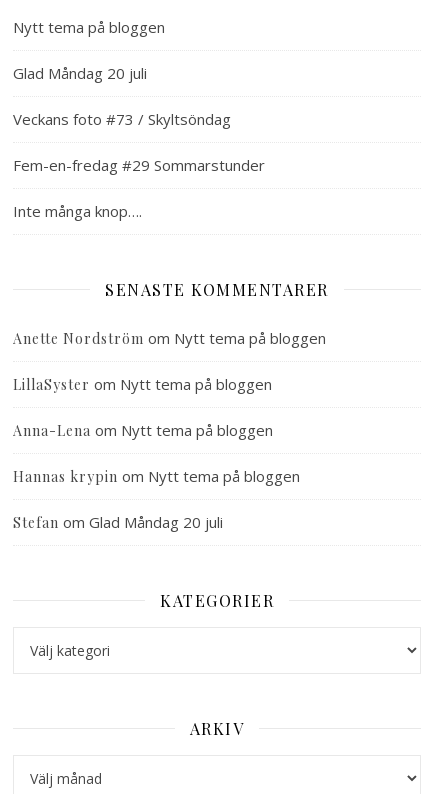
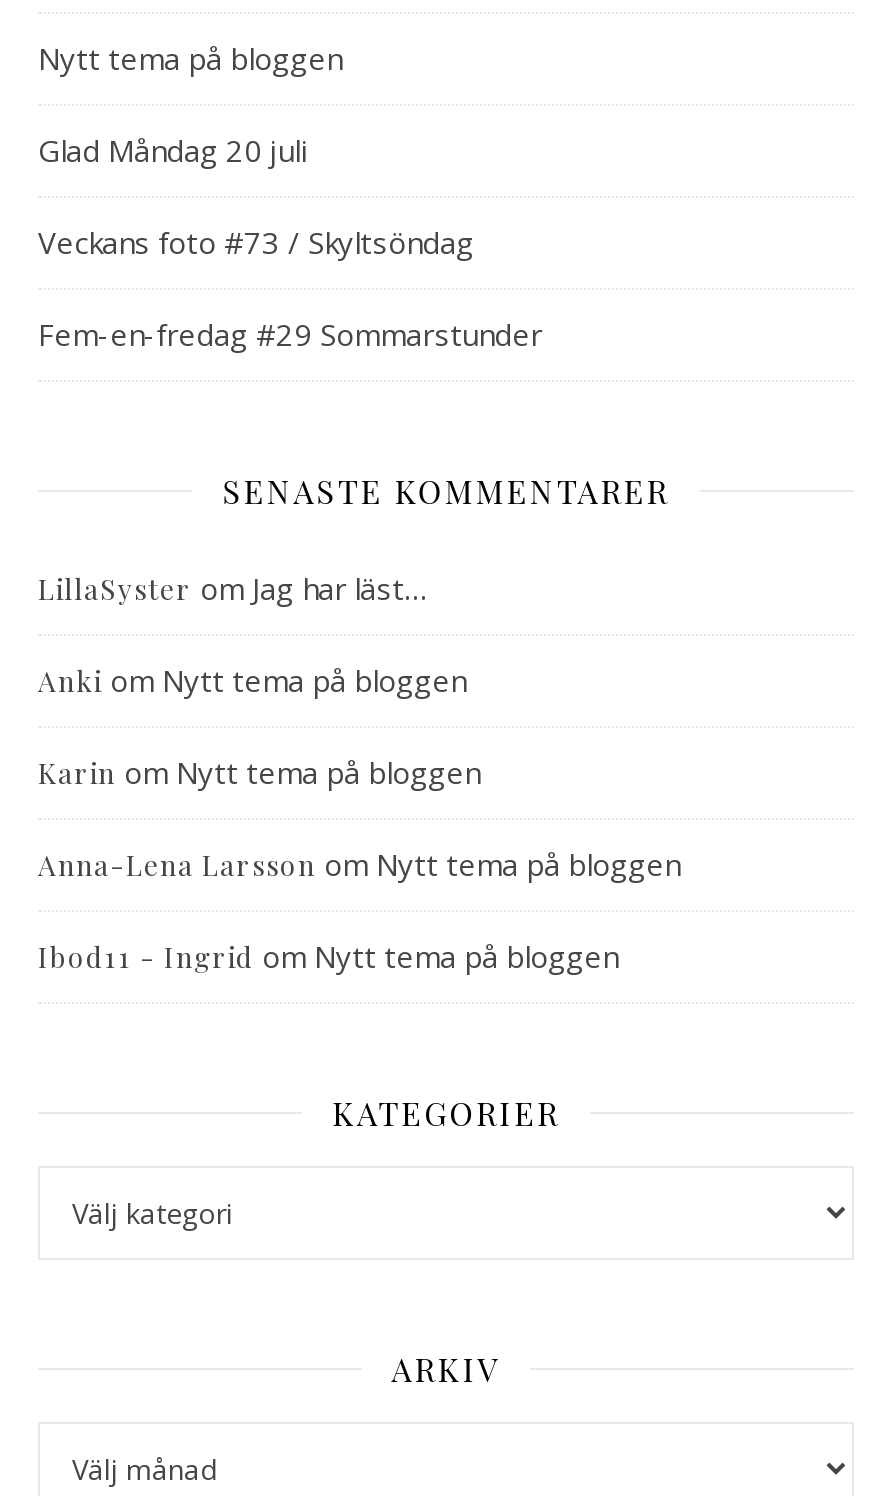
[13,201,142,221] Inte många knop…. -> none
[13,328,326,348] Anette Nordström om Nytt tema på bloggen -> [38,567,426,607] LillaSyster om Jag har läst…
[13,374,272,394] LillaSyster om Nytt tema på bloggen -> [38,659,466,699] Anki om Nytt tema på bloggen
[13,420,273,440] Anna-Lena om Nytt tema på bloggen -> [38,751,480,791] Karin om Nytt tema på bloggen
[13,466,300,486] Hannas krypin om Nytt tema på bloggen -> [38,843,680,883] Anna-Lena Larsson om Nytt tema på bloggen
[13,512,223,532] Stefan om Glad Måndag 20 juli -> [38,935,618,975] Ibod11 - Ingrid om Nytt tema på bloggen

